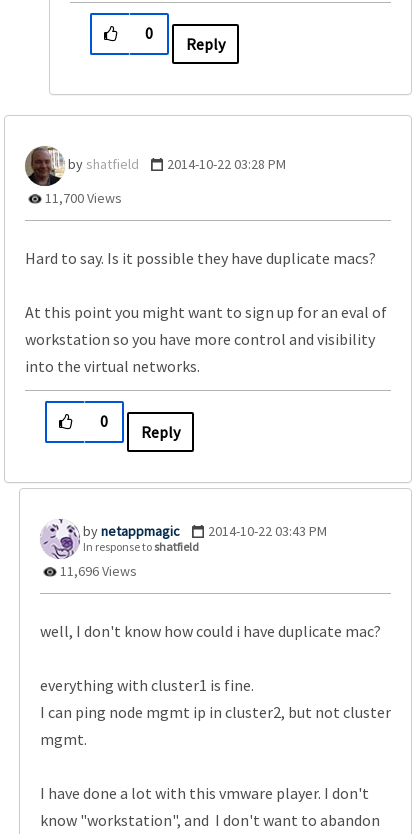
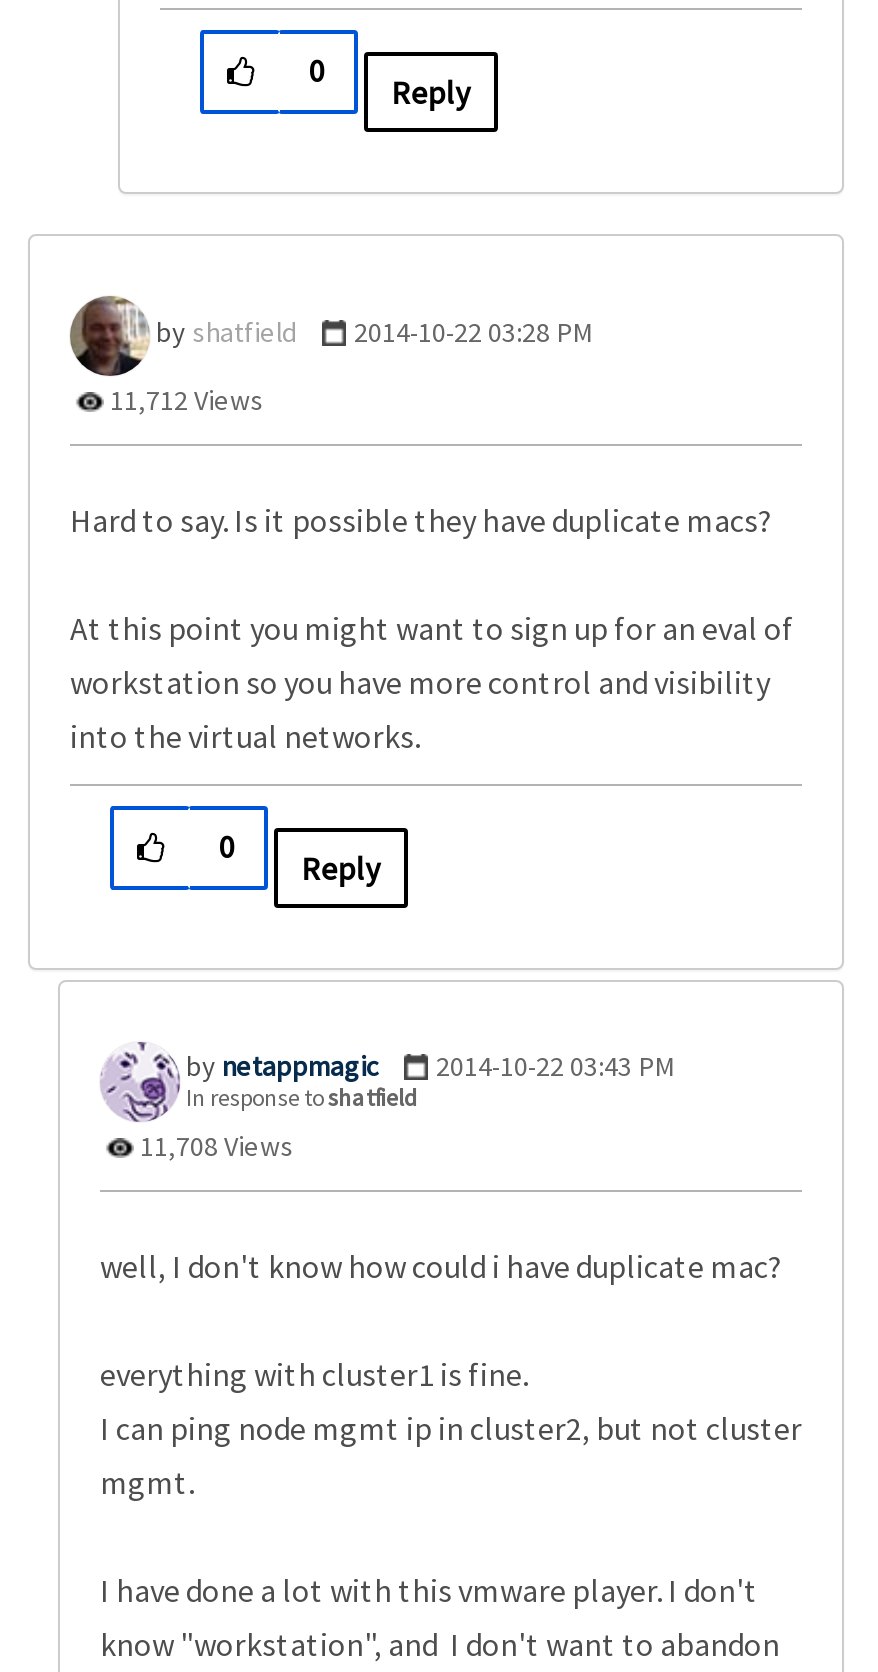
[42,189,122,207] 11,700 Views -> [104,381,264,417] 11,712 Views
[57,562,137,580] 11,696 Views -> [134,1127,294,1163] 11,708 Views

